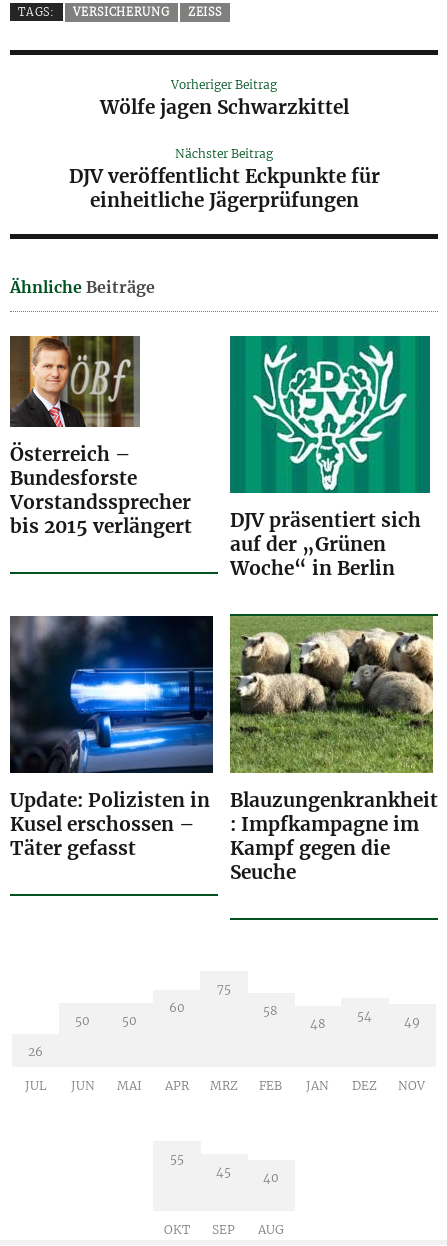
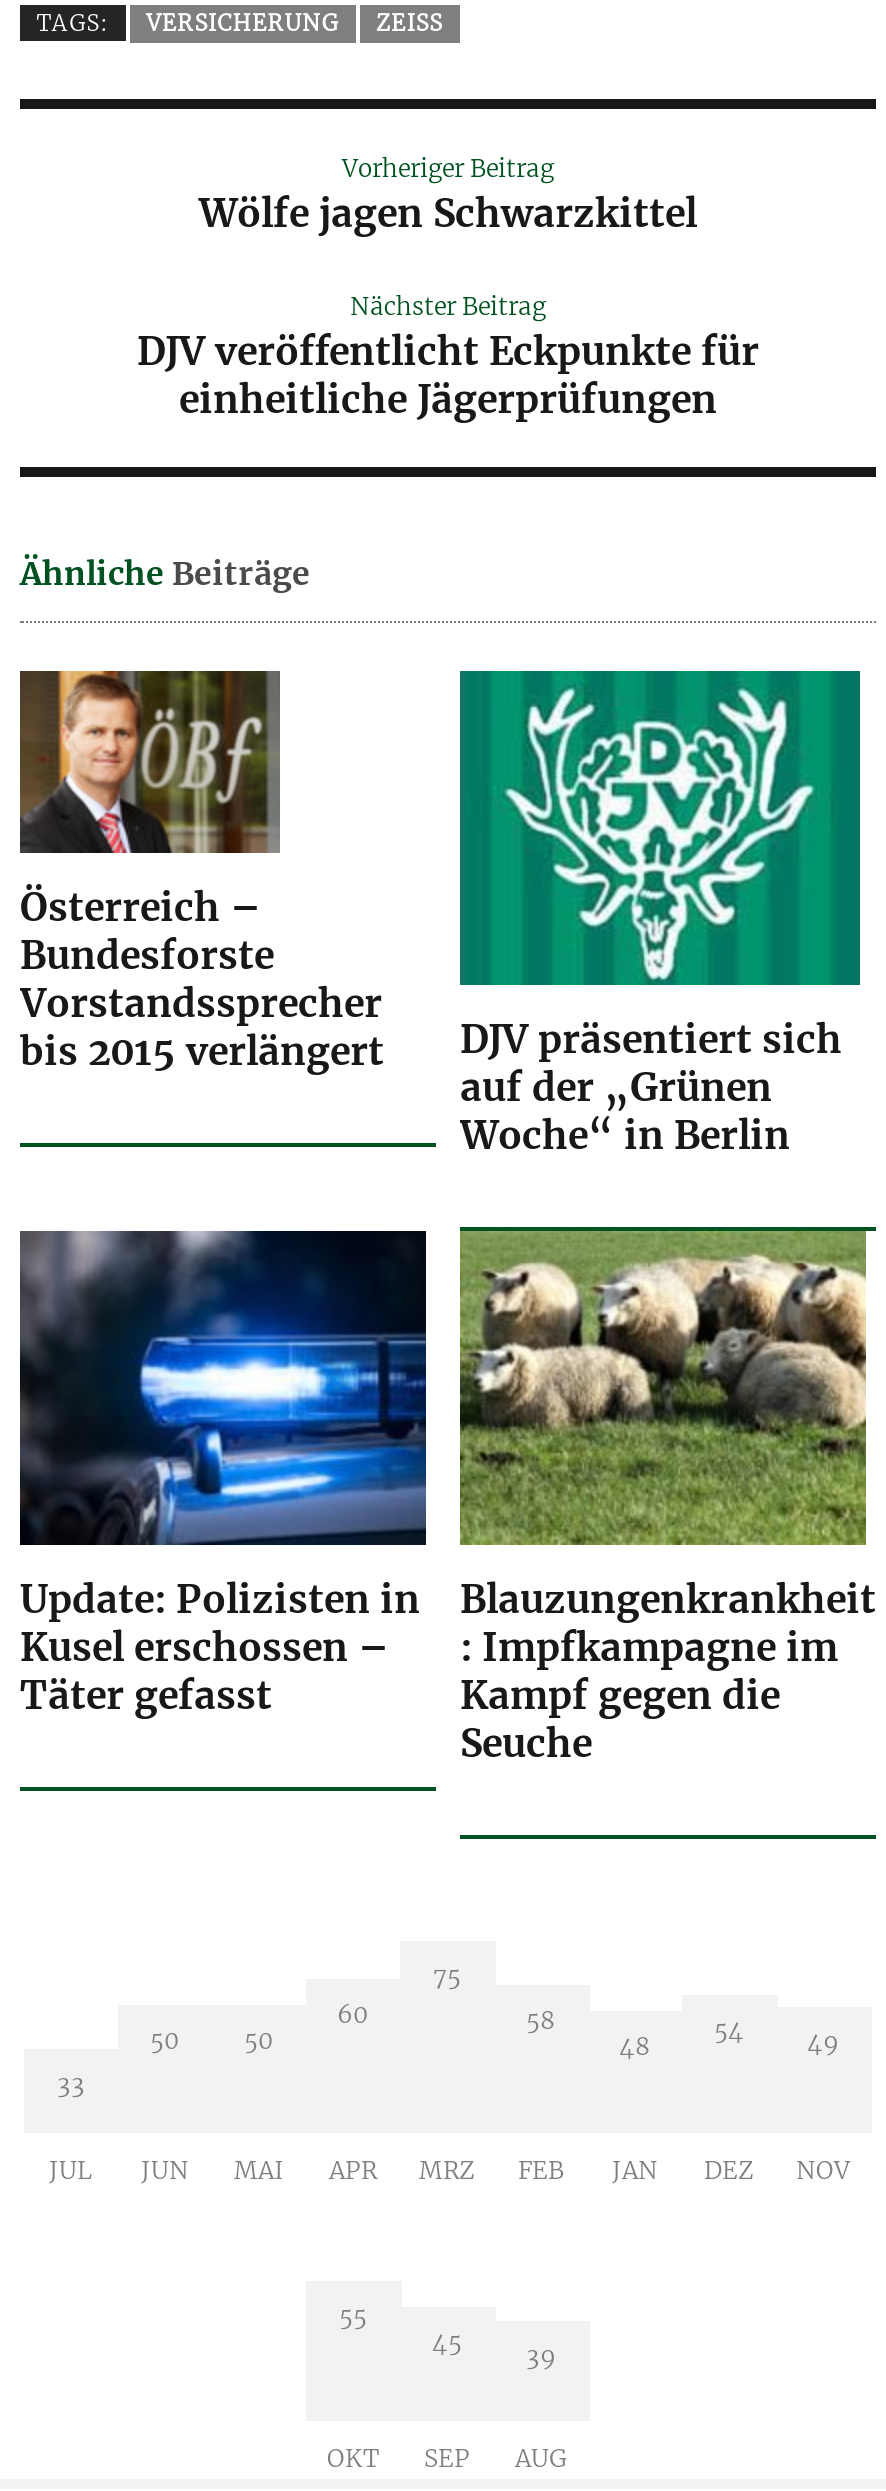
[28,1044,43,1059] 26 -> [57,2069,85,2099] 33
[262,1170,278,1185] 40 -> [526,2341,556,2371] 39

